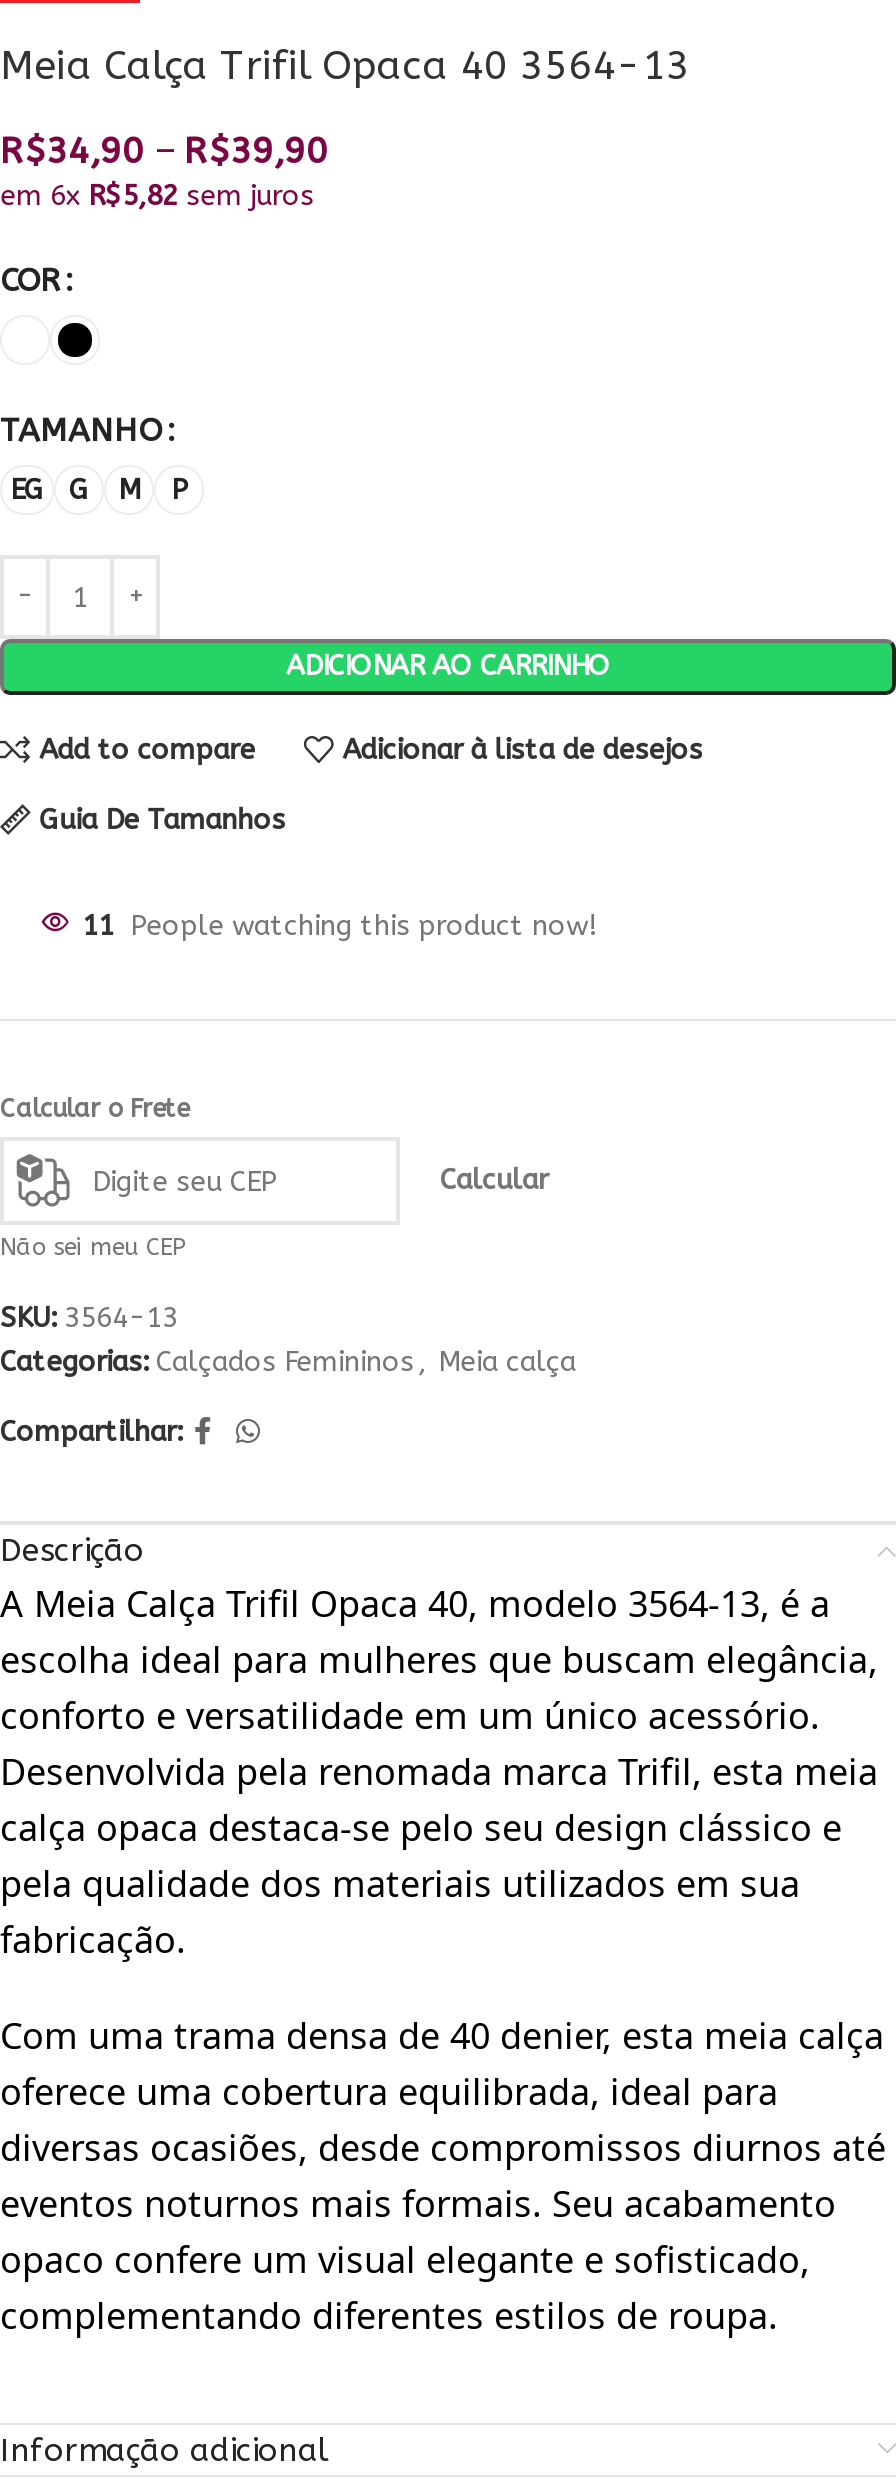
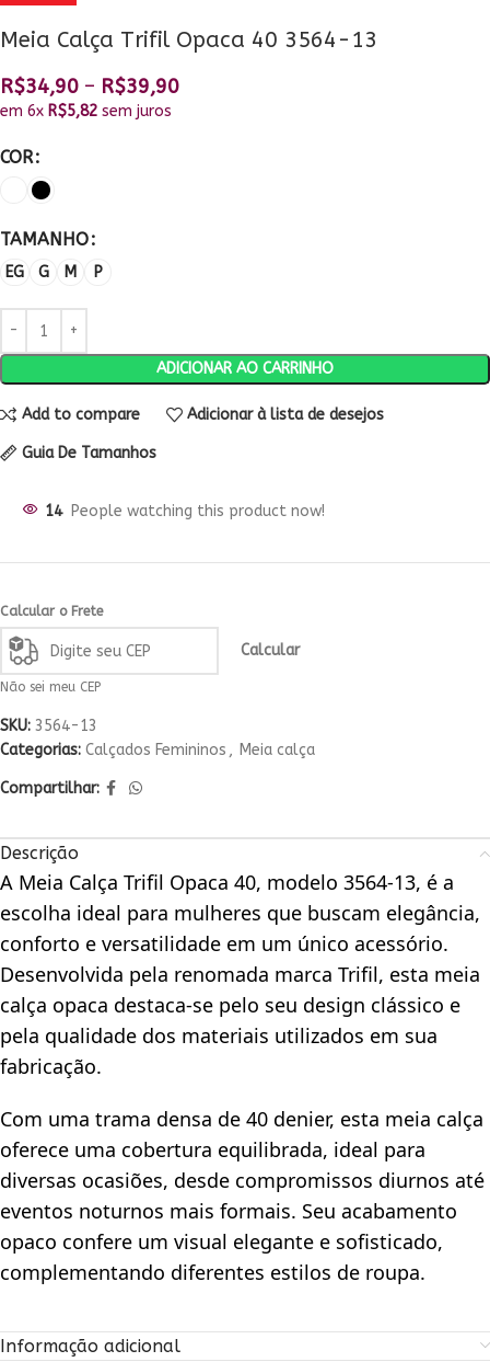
[82,909,594,943] 11 People watching this product now! -> [45,502,325,521] 14 People watching this product now!

